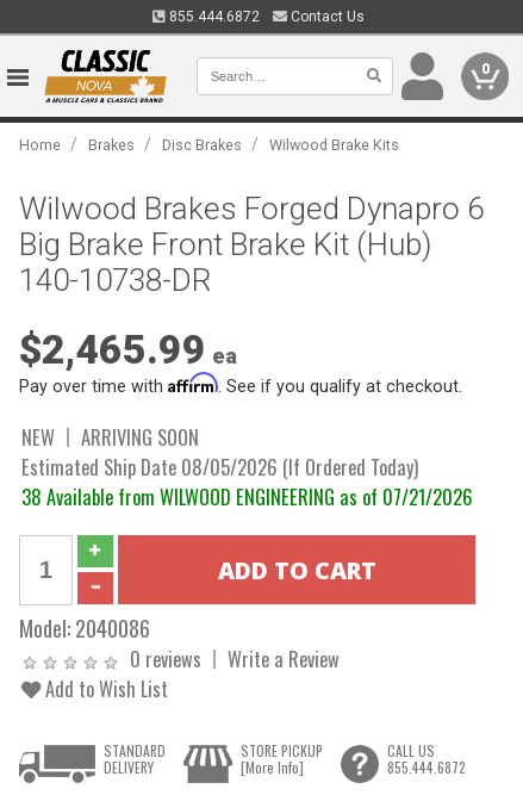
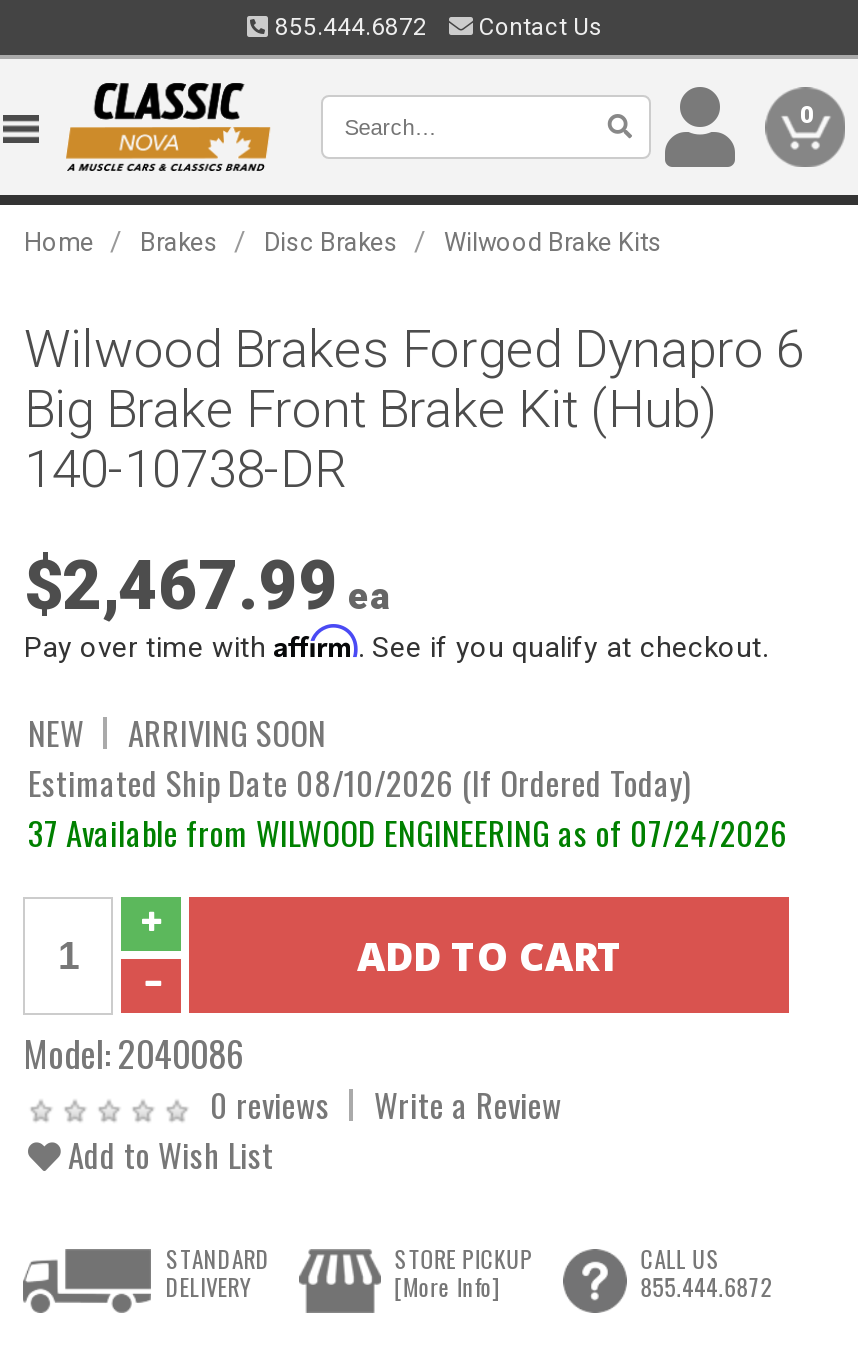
[20,327,238,373] $2,465.99 ea -> [24,547,390,625] $2,467.99 ea
[22,452,419,482] Estimated Ship Date 08/05/2026 (If Ordered Today) -> [28,757,690,807] Estimated Ship Date 08/10/2026 (If Ordered Today)
[22,482,473,511] 38 Available from WILWOOD ENGINEERING as of 07/21/2026 -> [28,807,788,857] 37 Available from WILWOOD ENGINEERING as of 07/24/2026

